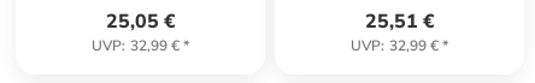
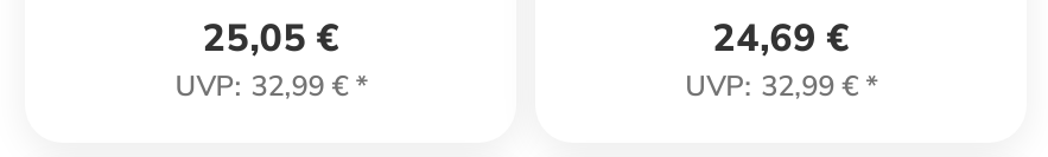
[365,8,435,35] 25,51 € -> [712,13,850,65] 24,69 €

